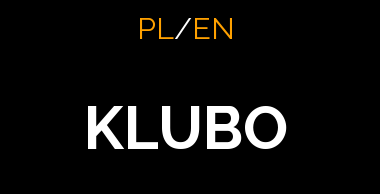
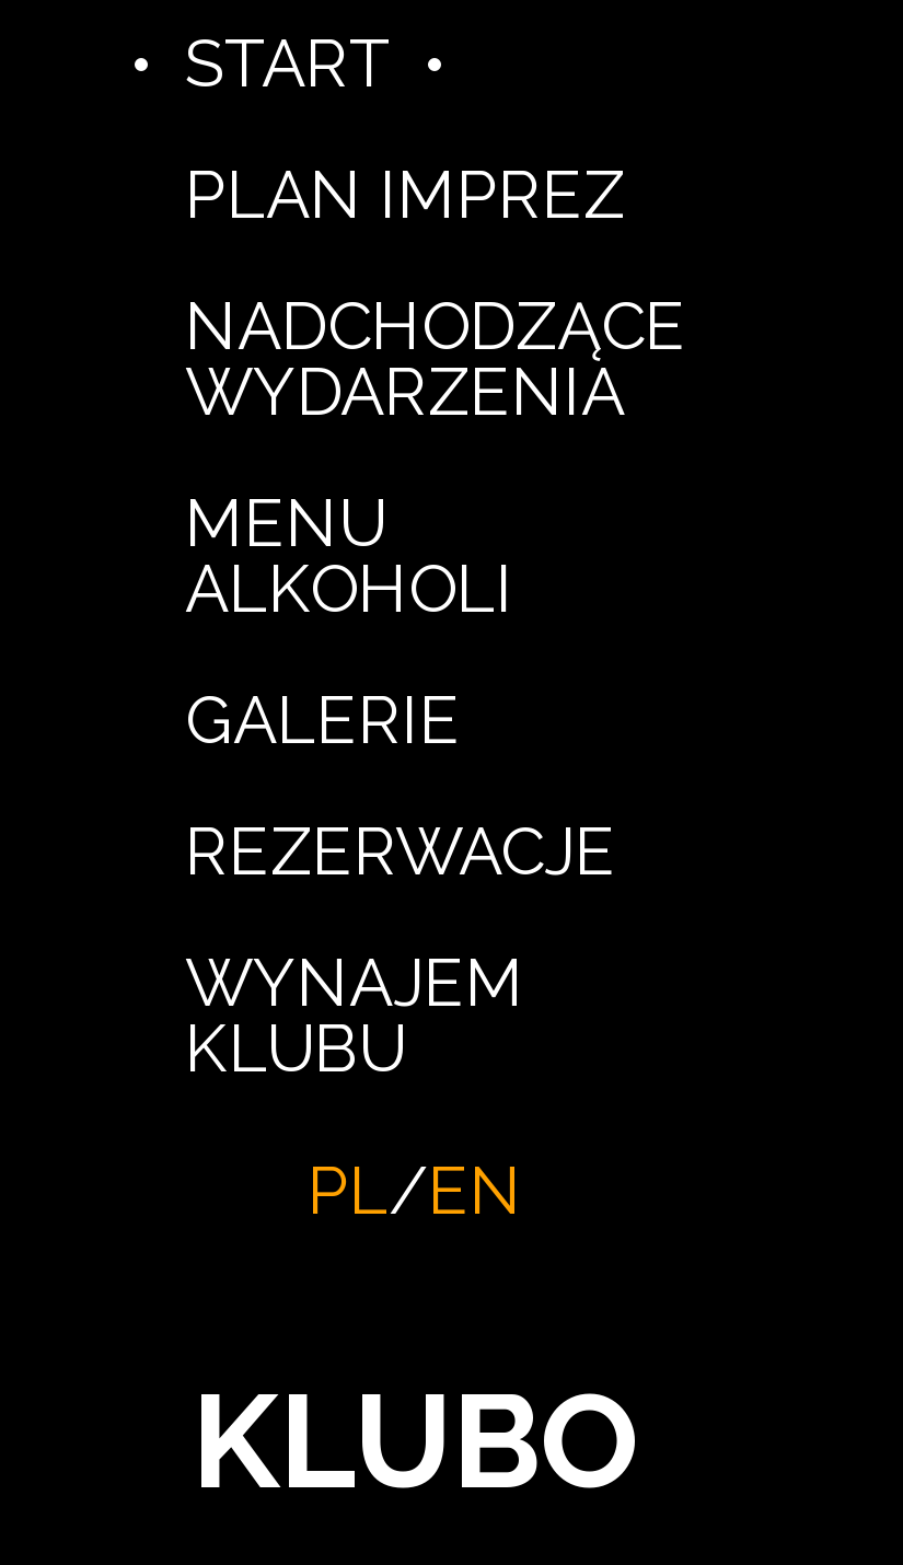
none -> [185,25,686,1087] START | PLAN IMPREZ | NADCHODZĄCE | WYDARZENIA | MENU | ALKOHOLI | GALERIE | REZERWACJE | WYNAJEM | KLUBU

